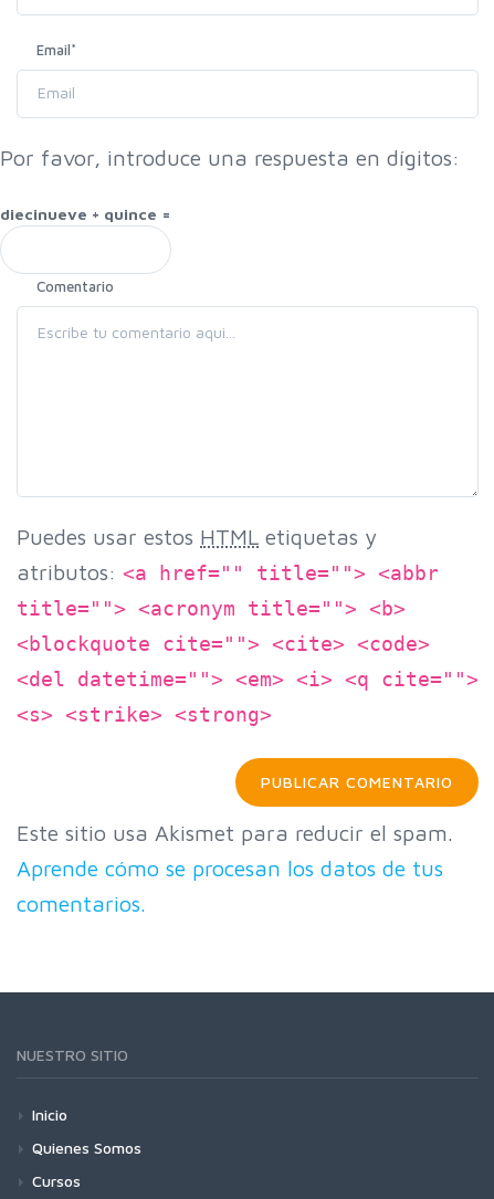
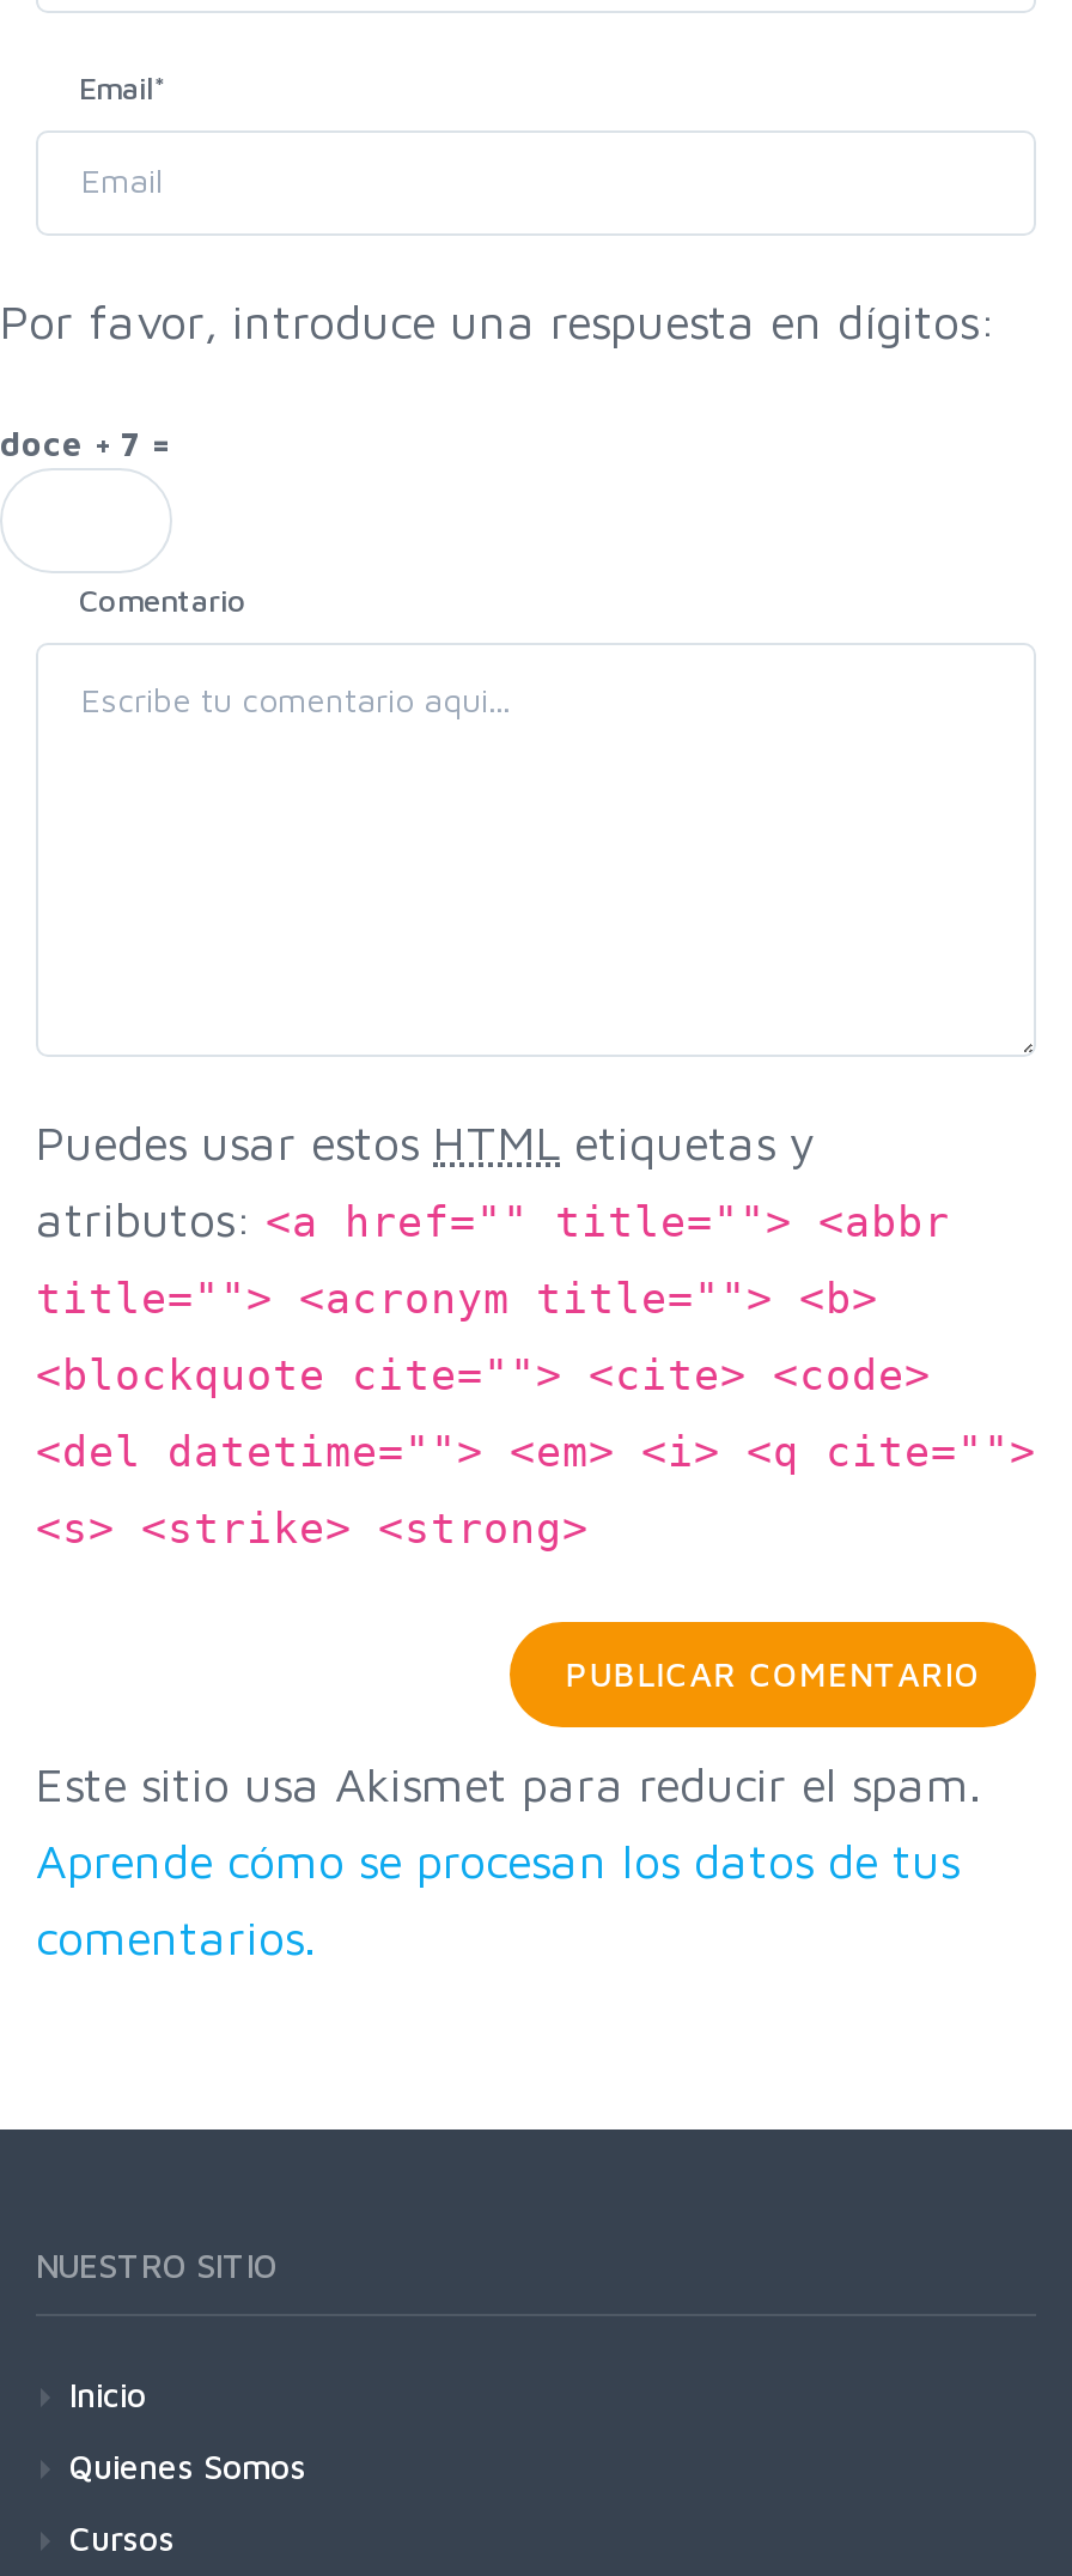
[0,204,171,223] diecinueve + quince = -> [0,424,172,464] doce + 7 =

